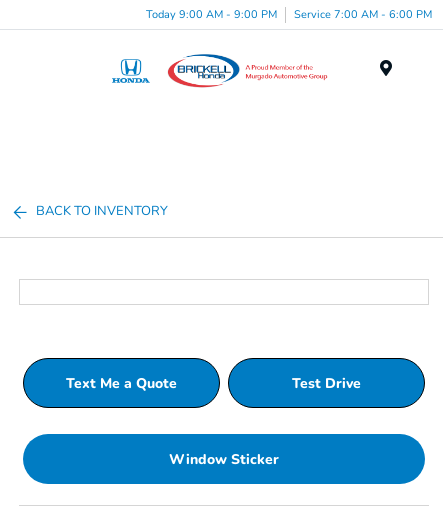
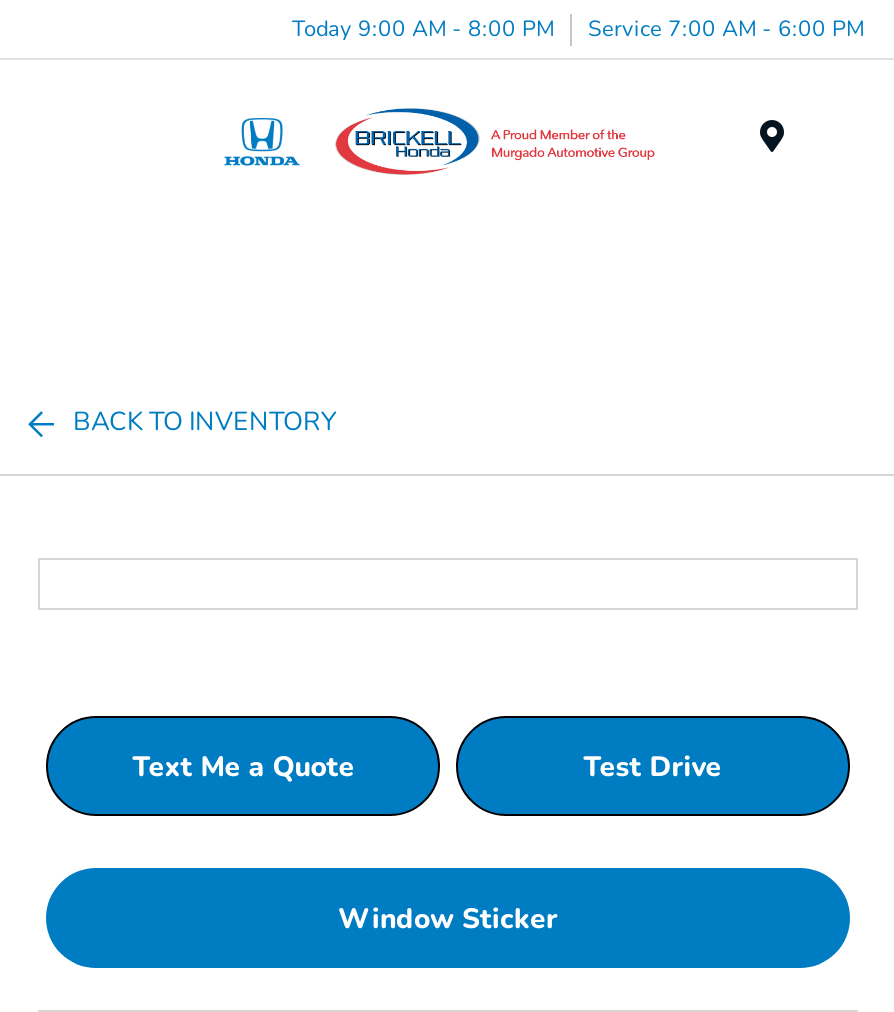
[146,6,432,21] Today 9:00 AM - 9:00 PM Service 7:00 AM - 6:00 PM -> [292,13,864,43] Today 9:00 AM - 8:00 PM Service 7:00 AM - 6:00 PM

